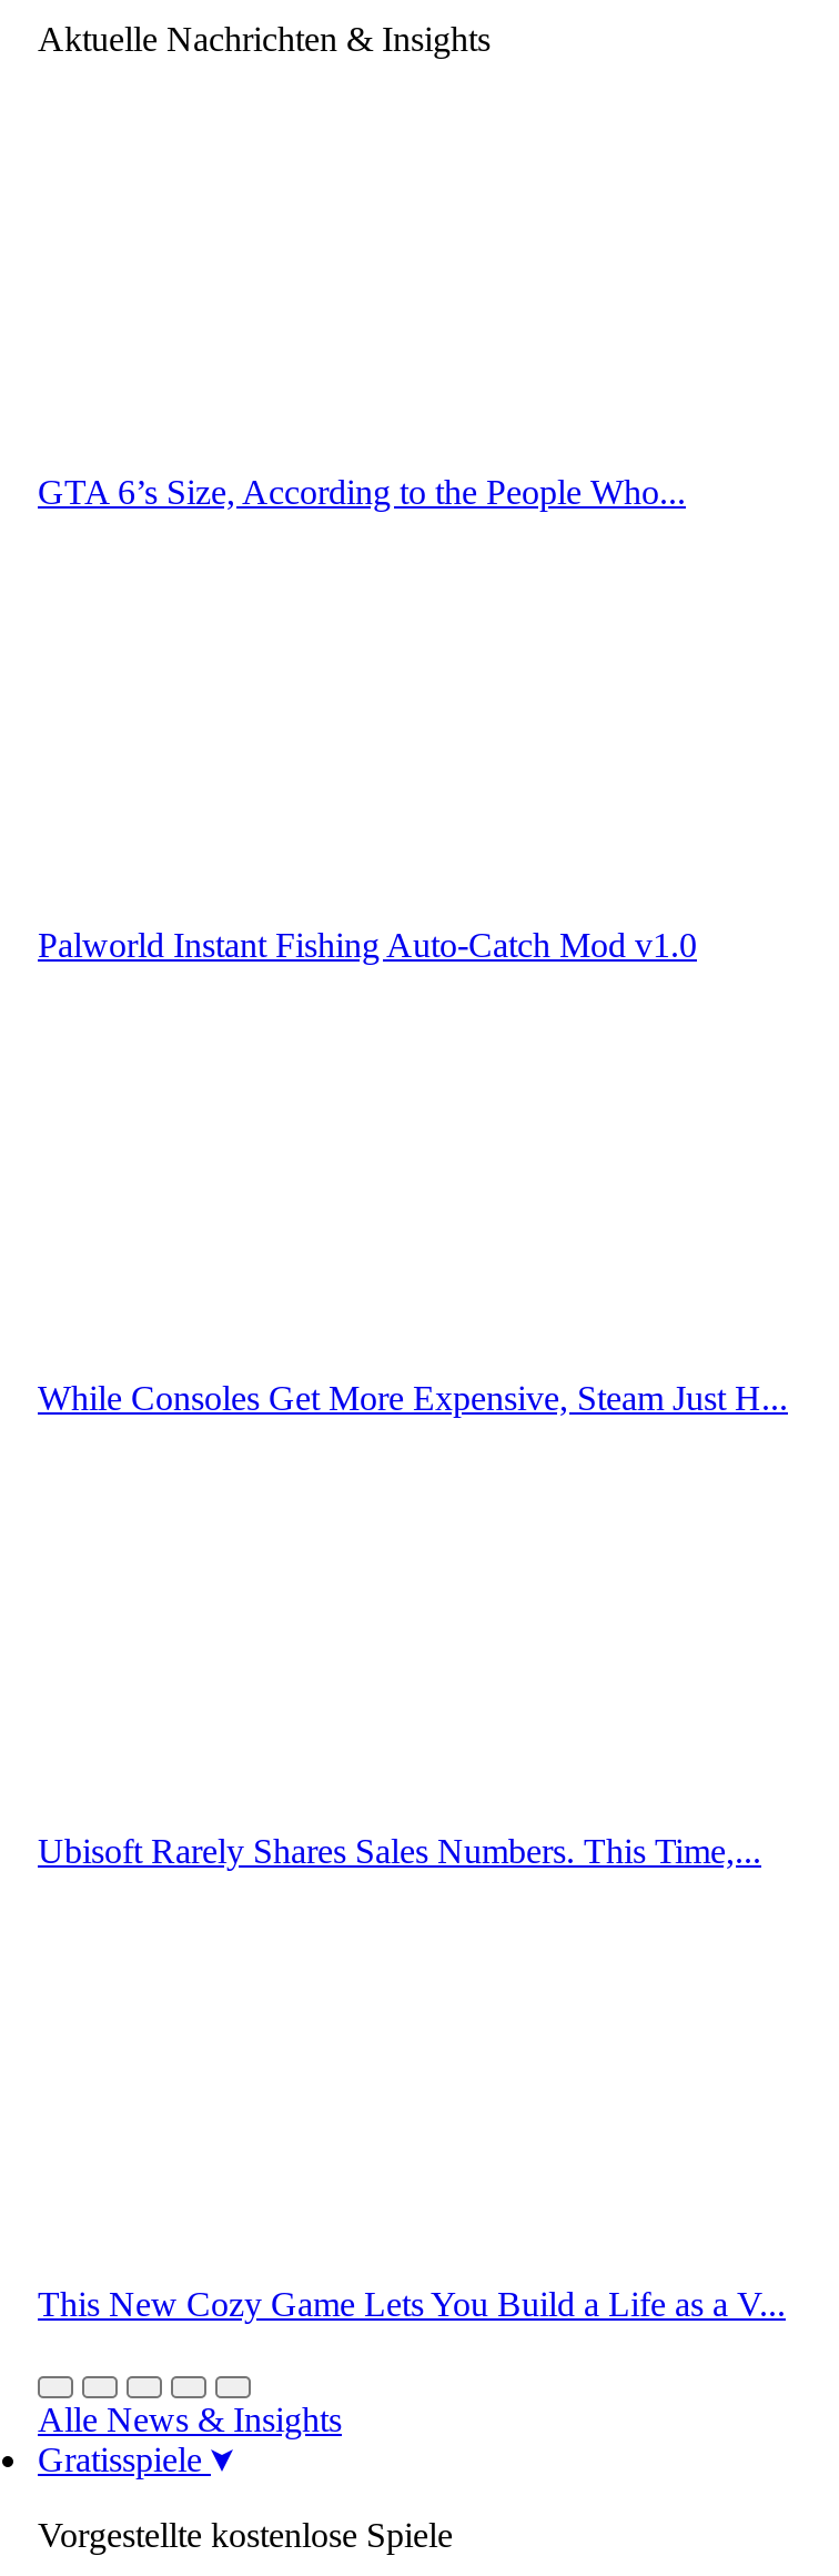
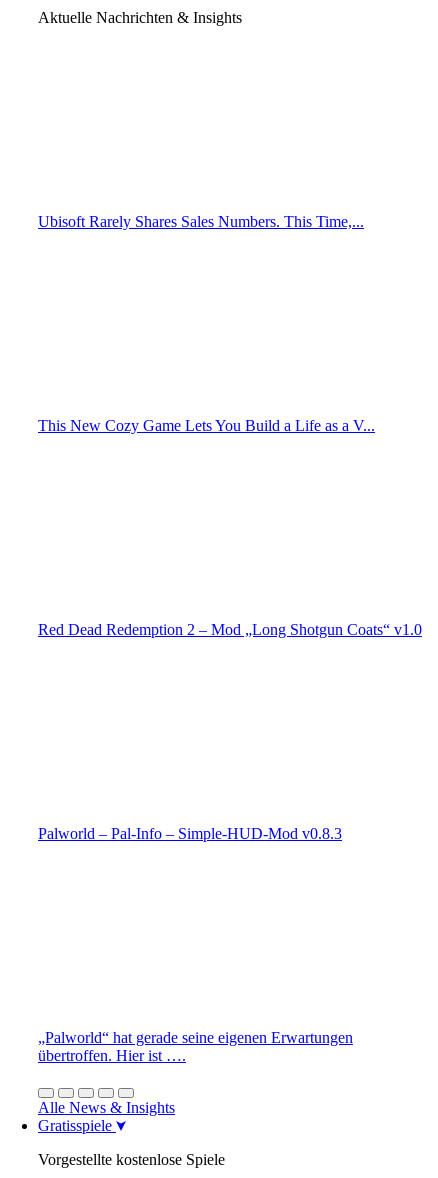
[38,473,686,511] GTA 6’s Size, According to the People Who... -> none
[38,926,697,964] Palworld Instant Fishing Auto-Catch Mod v1.0 -> none
[38,1379,788,1417] While Consoles Get More Expensive, Steam Just H... -> none
moved [38,1832,786,2323] -> [38,213,375,434]: Ubisoft Rarely Shares Sales Numbers. This Time,... | This New Cozy Game Lets You Build a Life as a V...
none -> [38,621,422,638] Red Dead Redemption 2 – Mod „Long Shotgun Coats“ v1.0
none -> [38,825,342,842] Palworld – Pal-Info – Simple-HUD-Mod v0.8.3
none -> [38,1029,353,1064] „Palworld“ hat gerade seine eigenen Erwartungen | übertroffen. Hier ist ….

